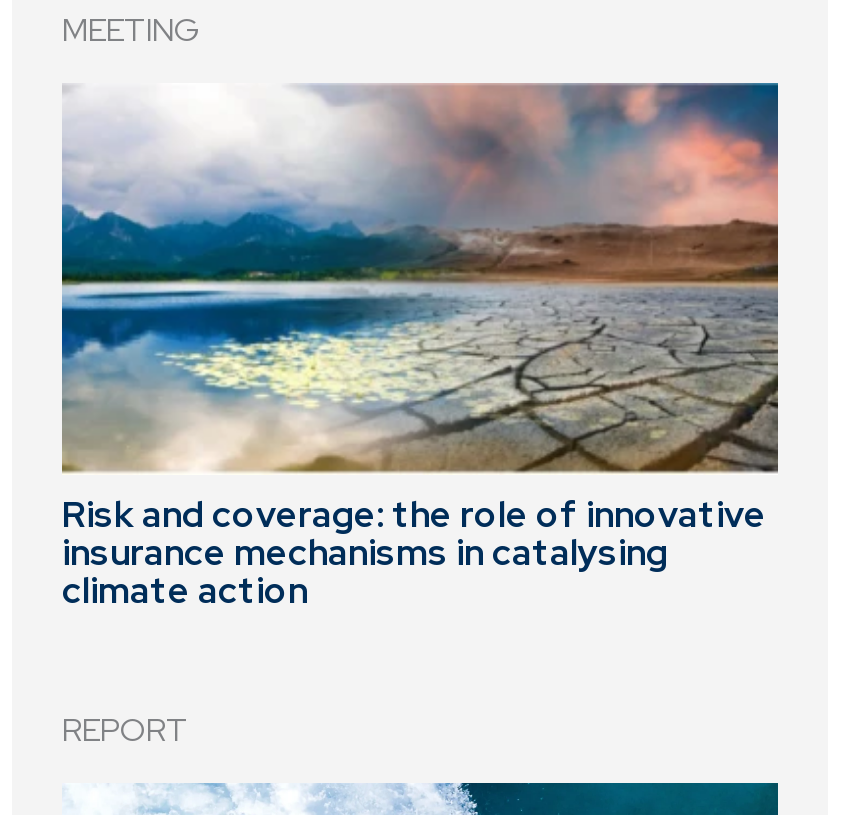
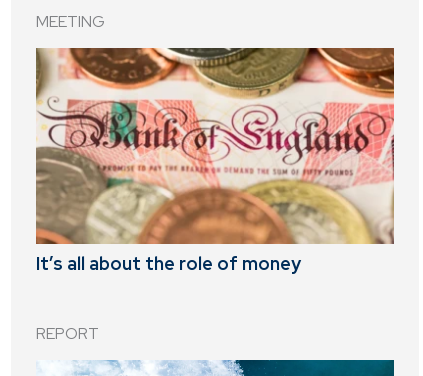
[60,81,780,475] [image] -> [35,47,395,206] [image]
[62,491,766,613] Risk and coverage: the role of innovative | insurance mechanisms in catalysing | climate action -> [36,252,301,275] It’s all about the role of money

